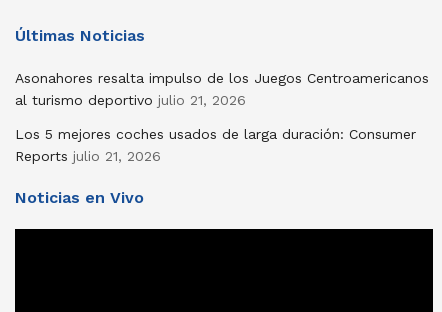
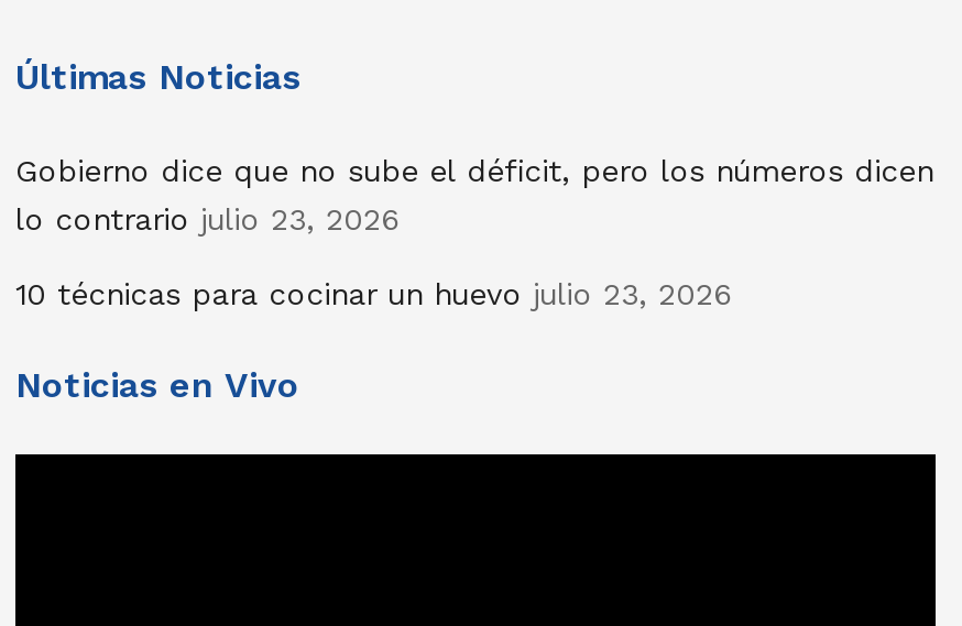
[15,70,429,108] Asonahores resalta impulso de los Juegos Centroamericanos | al turismo deportivo julio 21, 2026 -> [15,152,933,236] Gobierno dice que no sube el déficit, pero los números dicen | lo contrario julio 23, 2026
[15,126,416,164] Los 5 mejores coches usados de larga duración: Consumer | Reports julio 21, 2026 -> [15,276,733,311] 10 técnicas para cocinar un huevo julio 23, 2026

